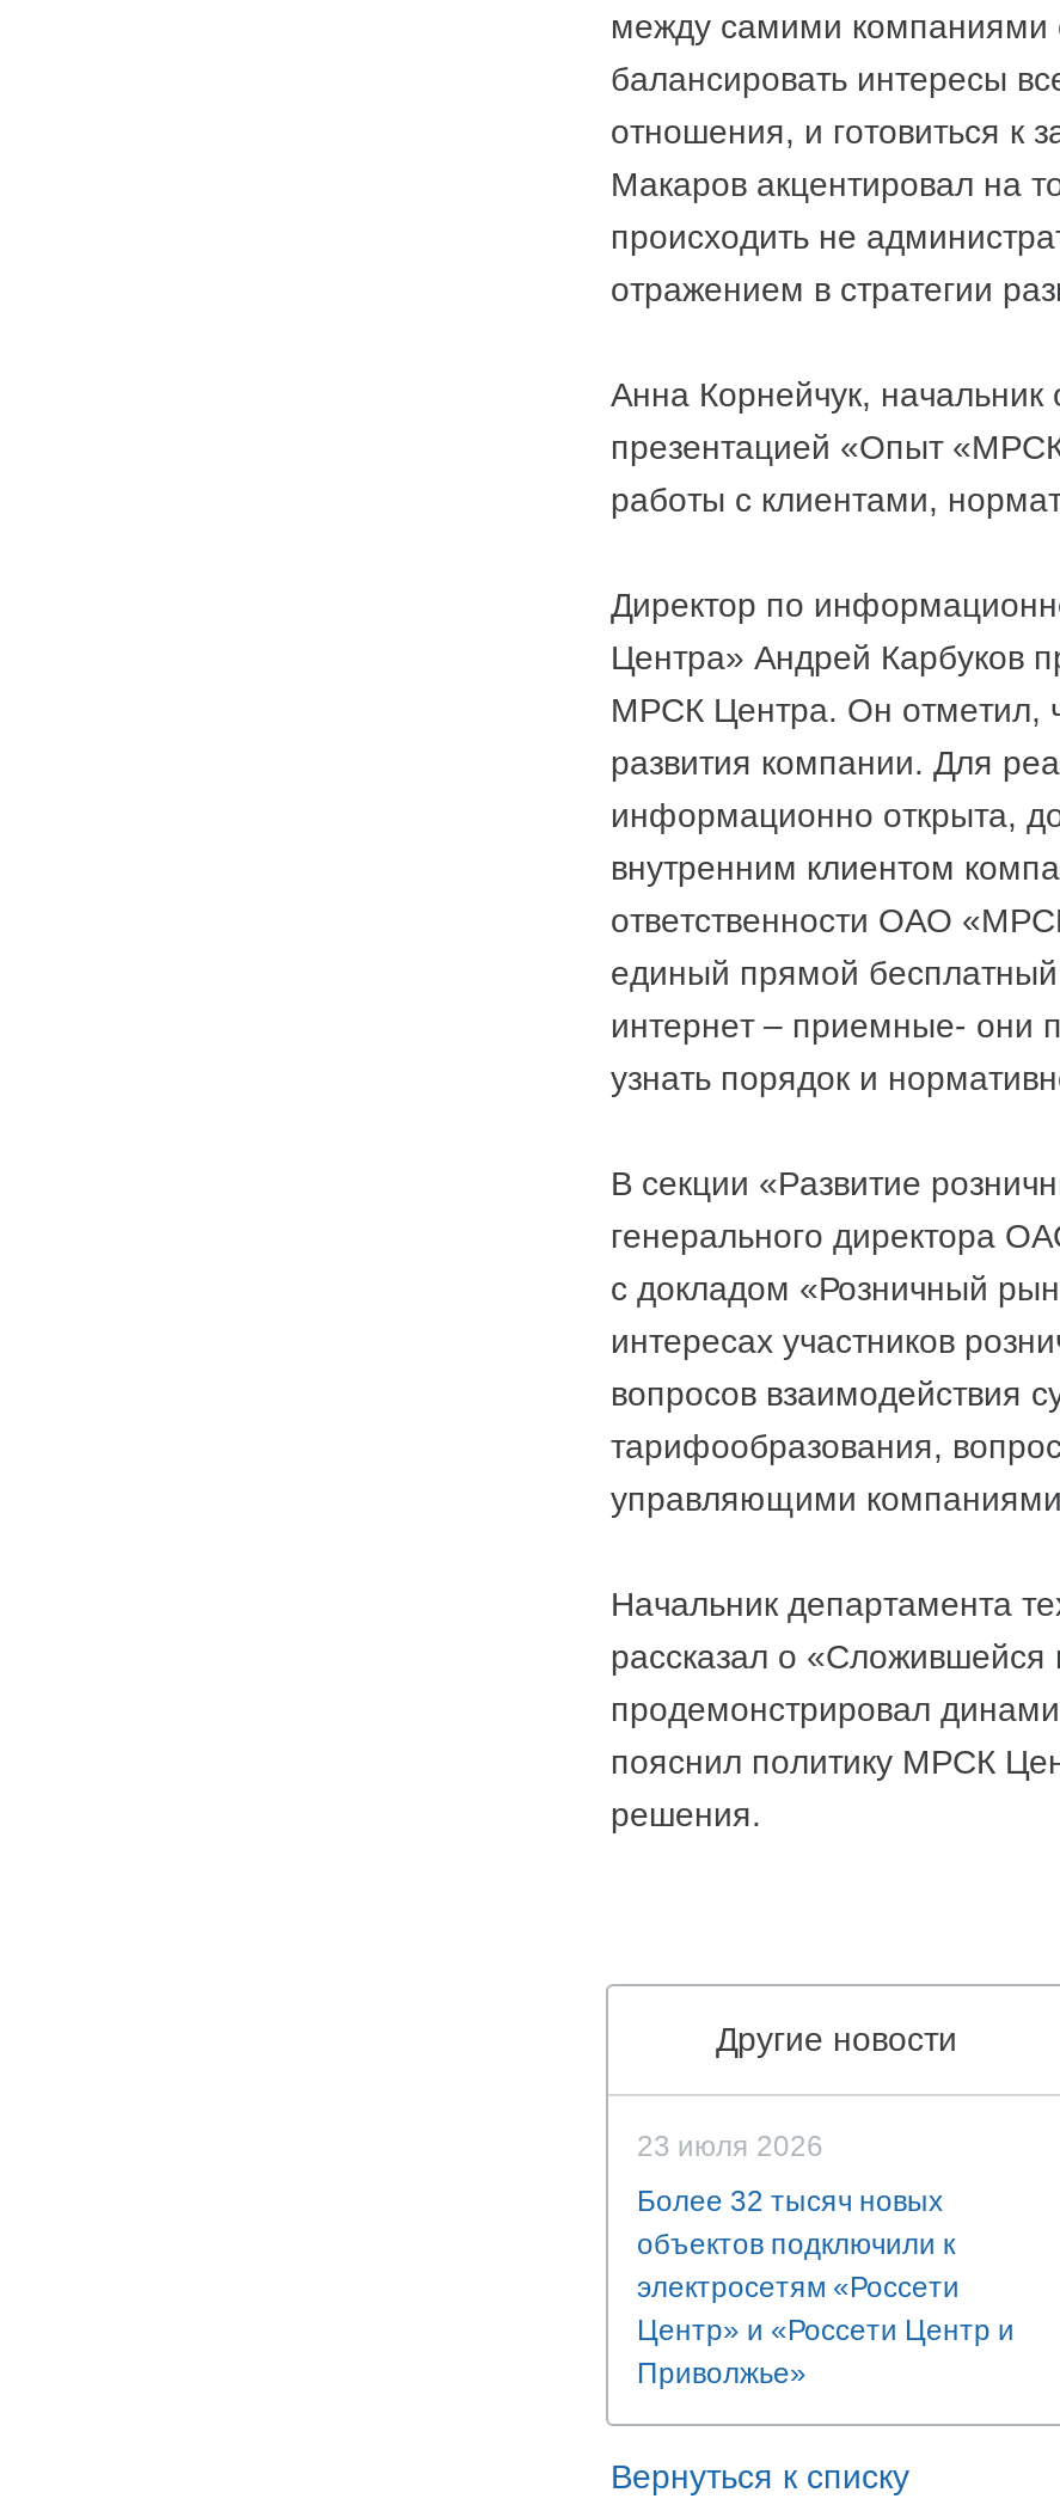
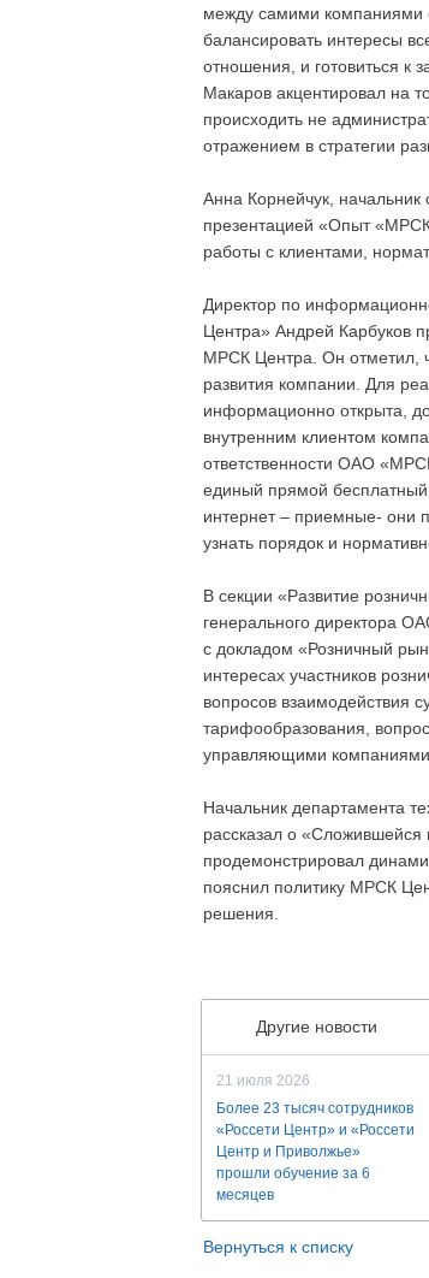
[637,2130,823,2164] 23 июля 2026 -> [216,1073,310,1089] 21 июля 2026
[637,2185,1015,2391] Более 32 тысяч новых | объектов подключили к | электросетям «Россети | Центр» и «Россети Центр и | Приволжье» -> [216,1100,415,1204] Более 23 тысяч сотрудников | «Россети Центр» и «Россети | Центр и Приволжье» | прошли обучение за 6 | месяцев

